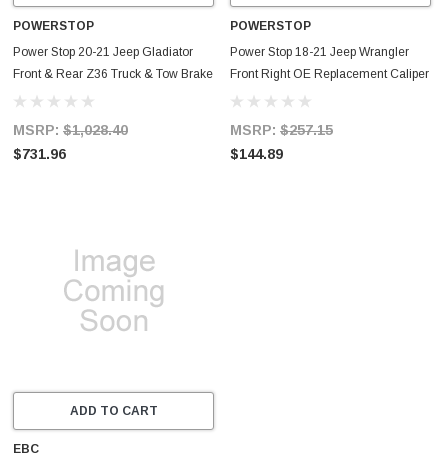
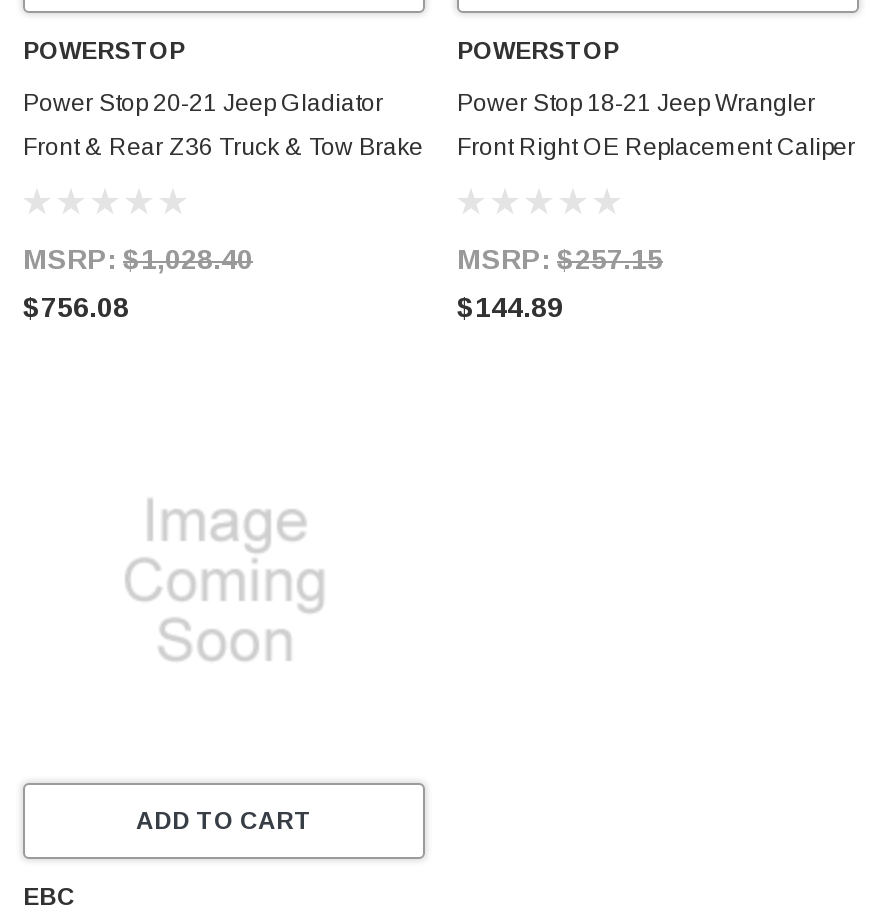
[13,146,66,162] $731.96 -> [23,291,129,323] $756.08

